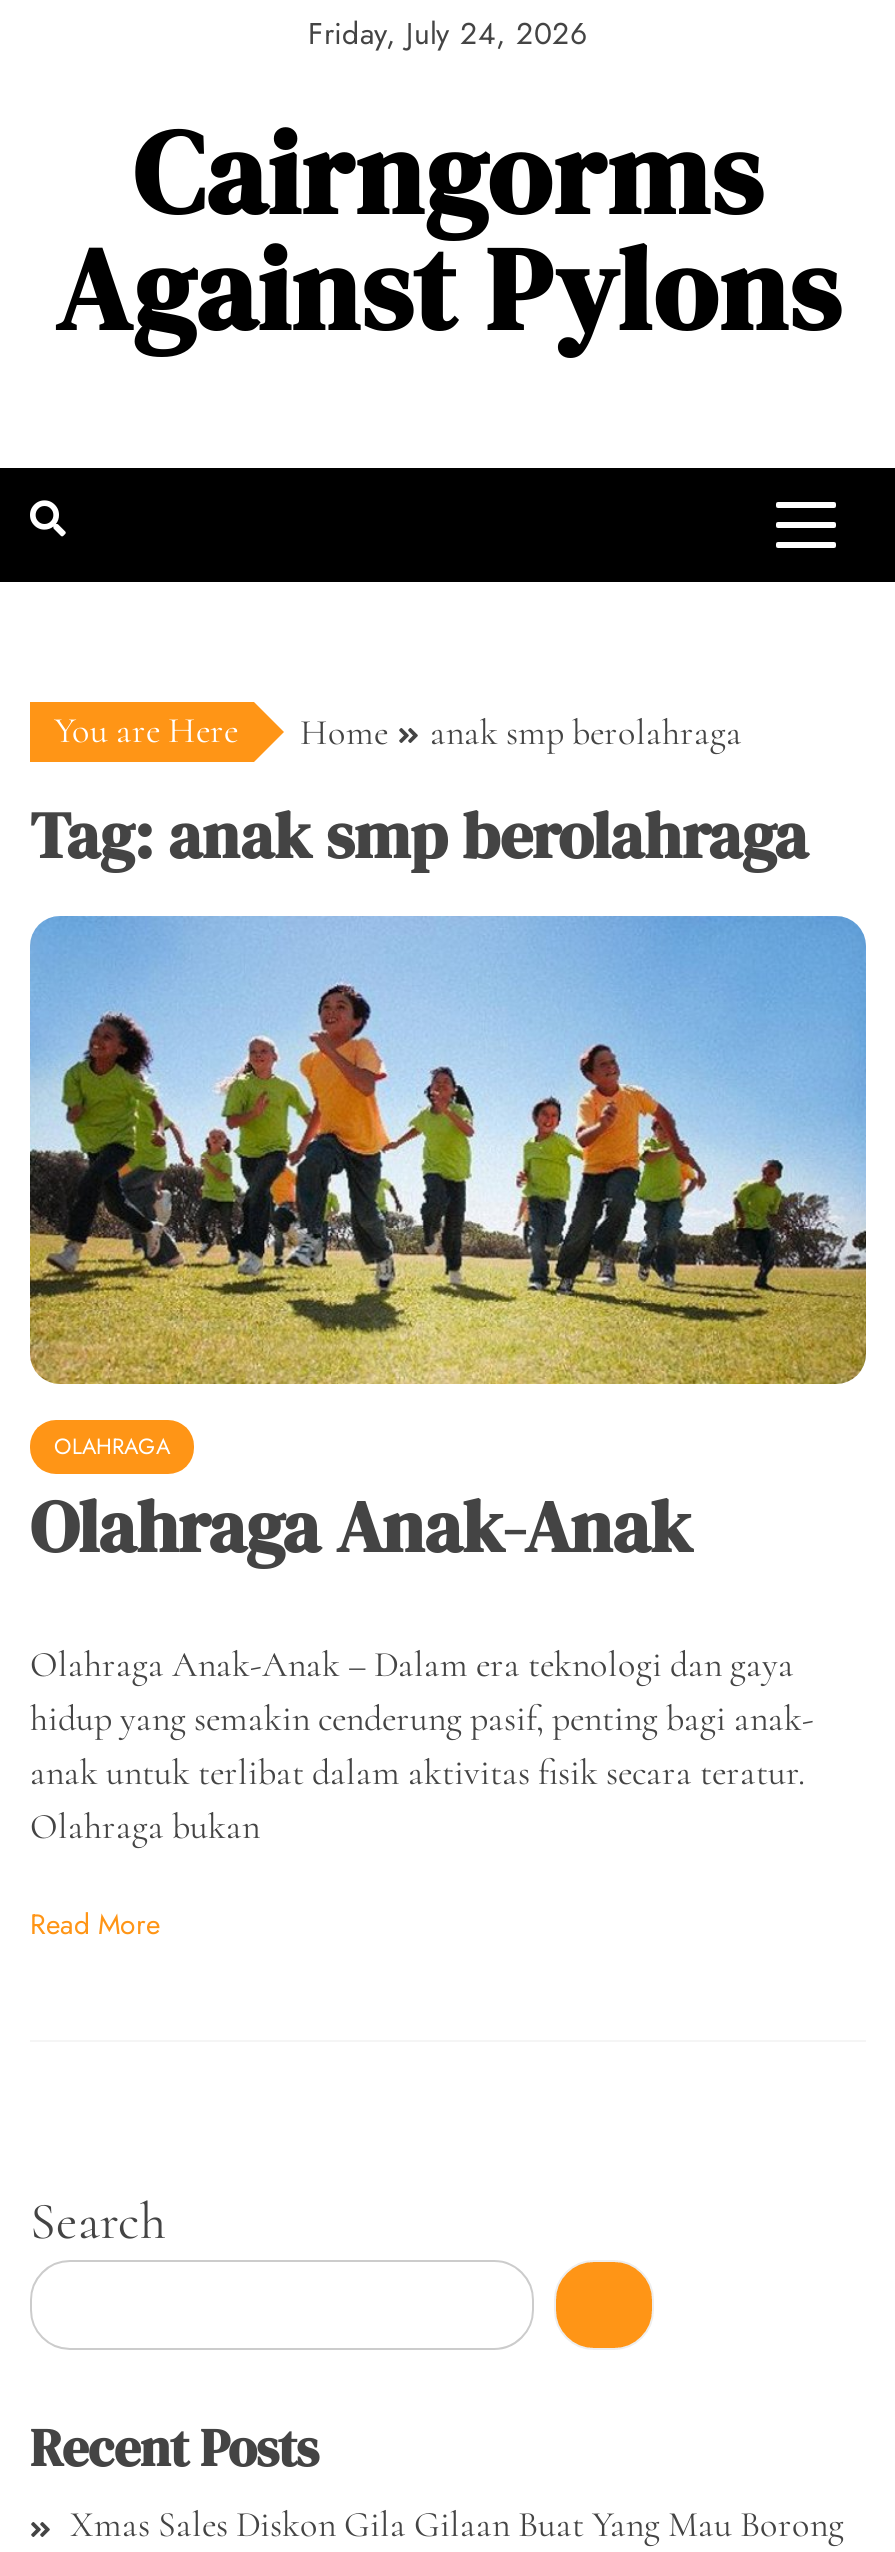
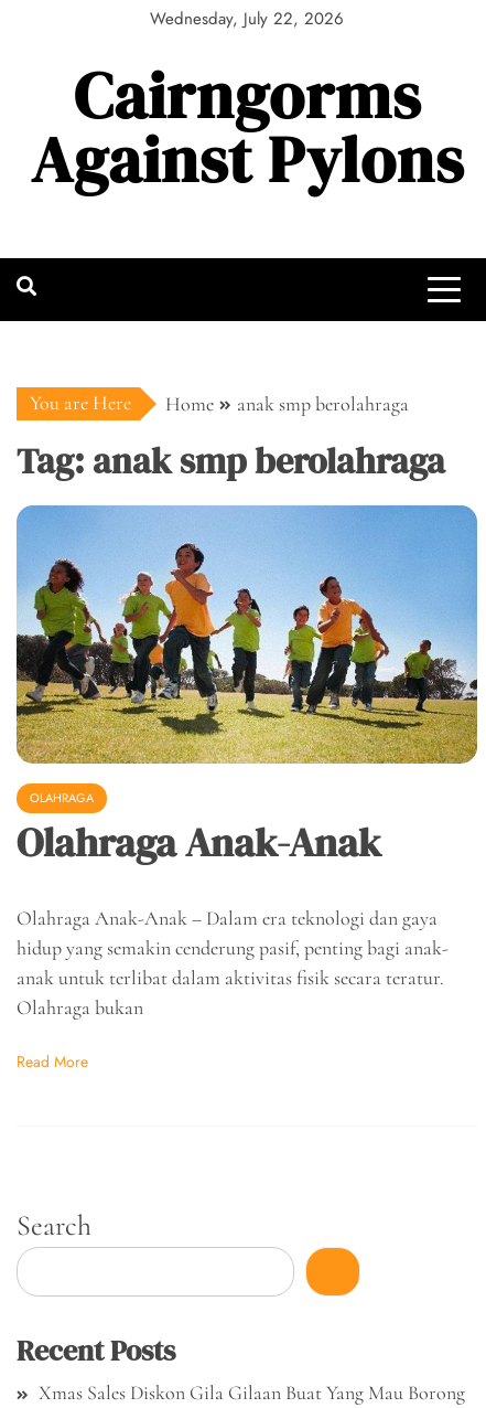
[308,12,588,56] Friday, July 24, 2026 -> [150,7,344,31] Wednesday, July 22, 2026

